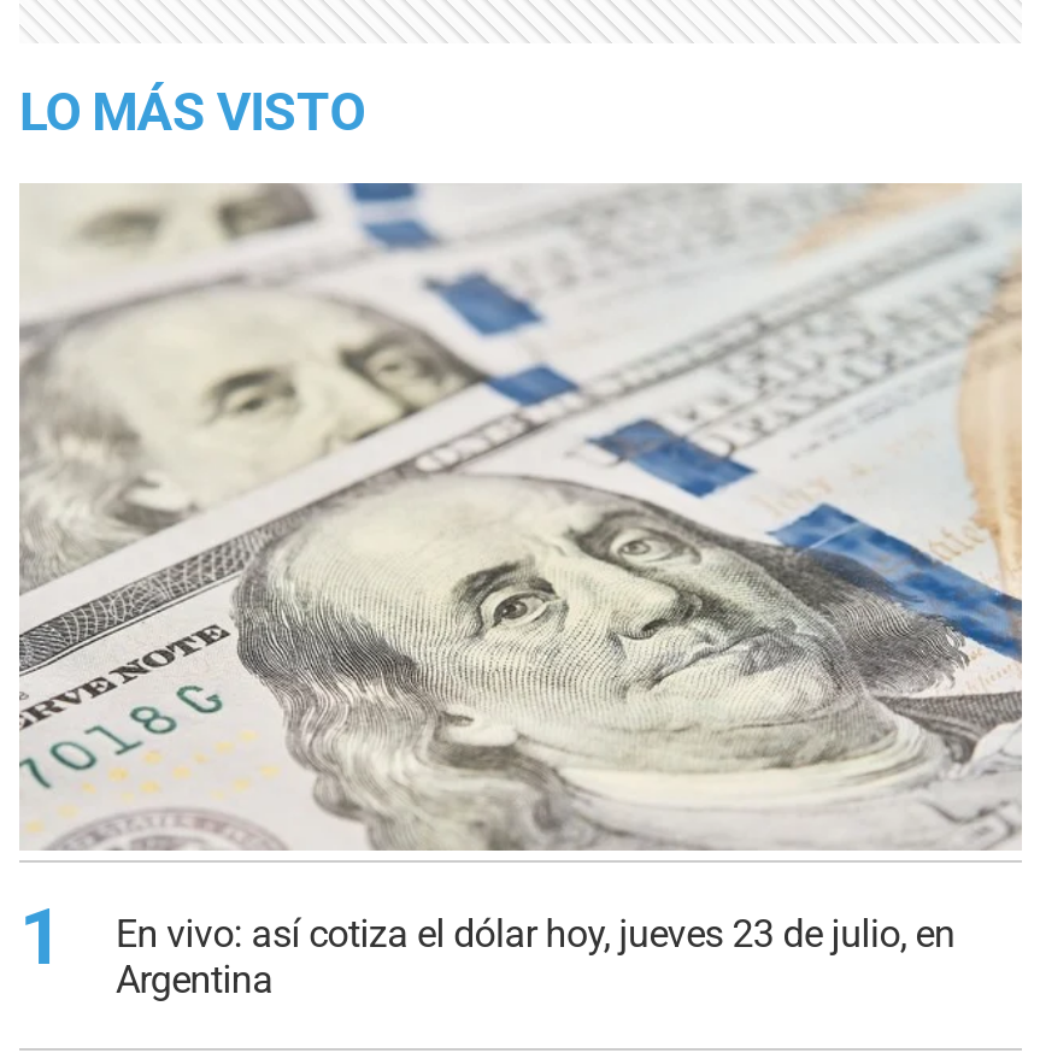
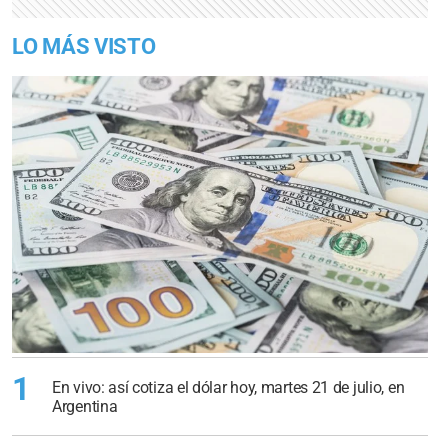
[17,181,1024,956] [image] | En vivo: así cotiza el dólar hoy, jueves 23 de julio, en -> [11,75,429,397] [image] | En vivo: así cotiza el dólar hoy, martes 21 de julio, en

